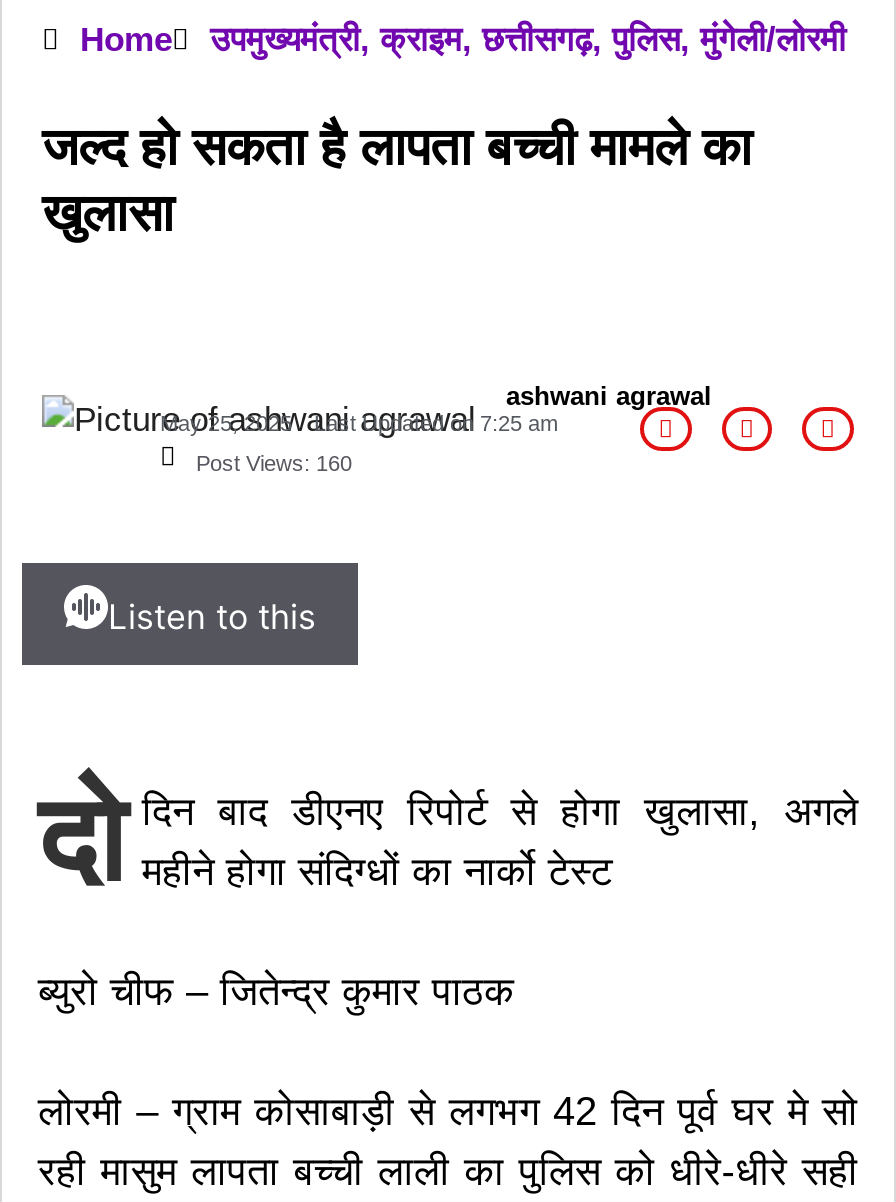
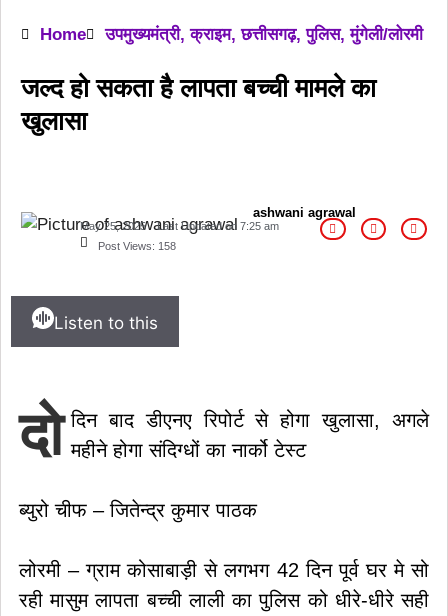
[196,450,352,474] Post Views: 160 -> [98,239,176,251] Post Views: 158

